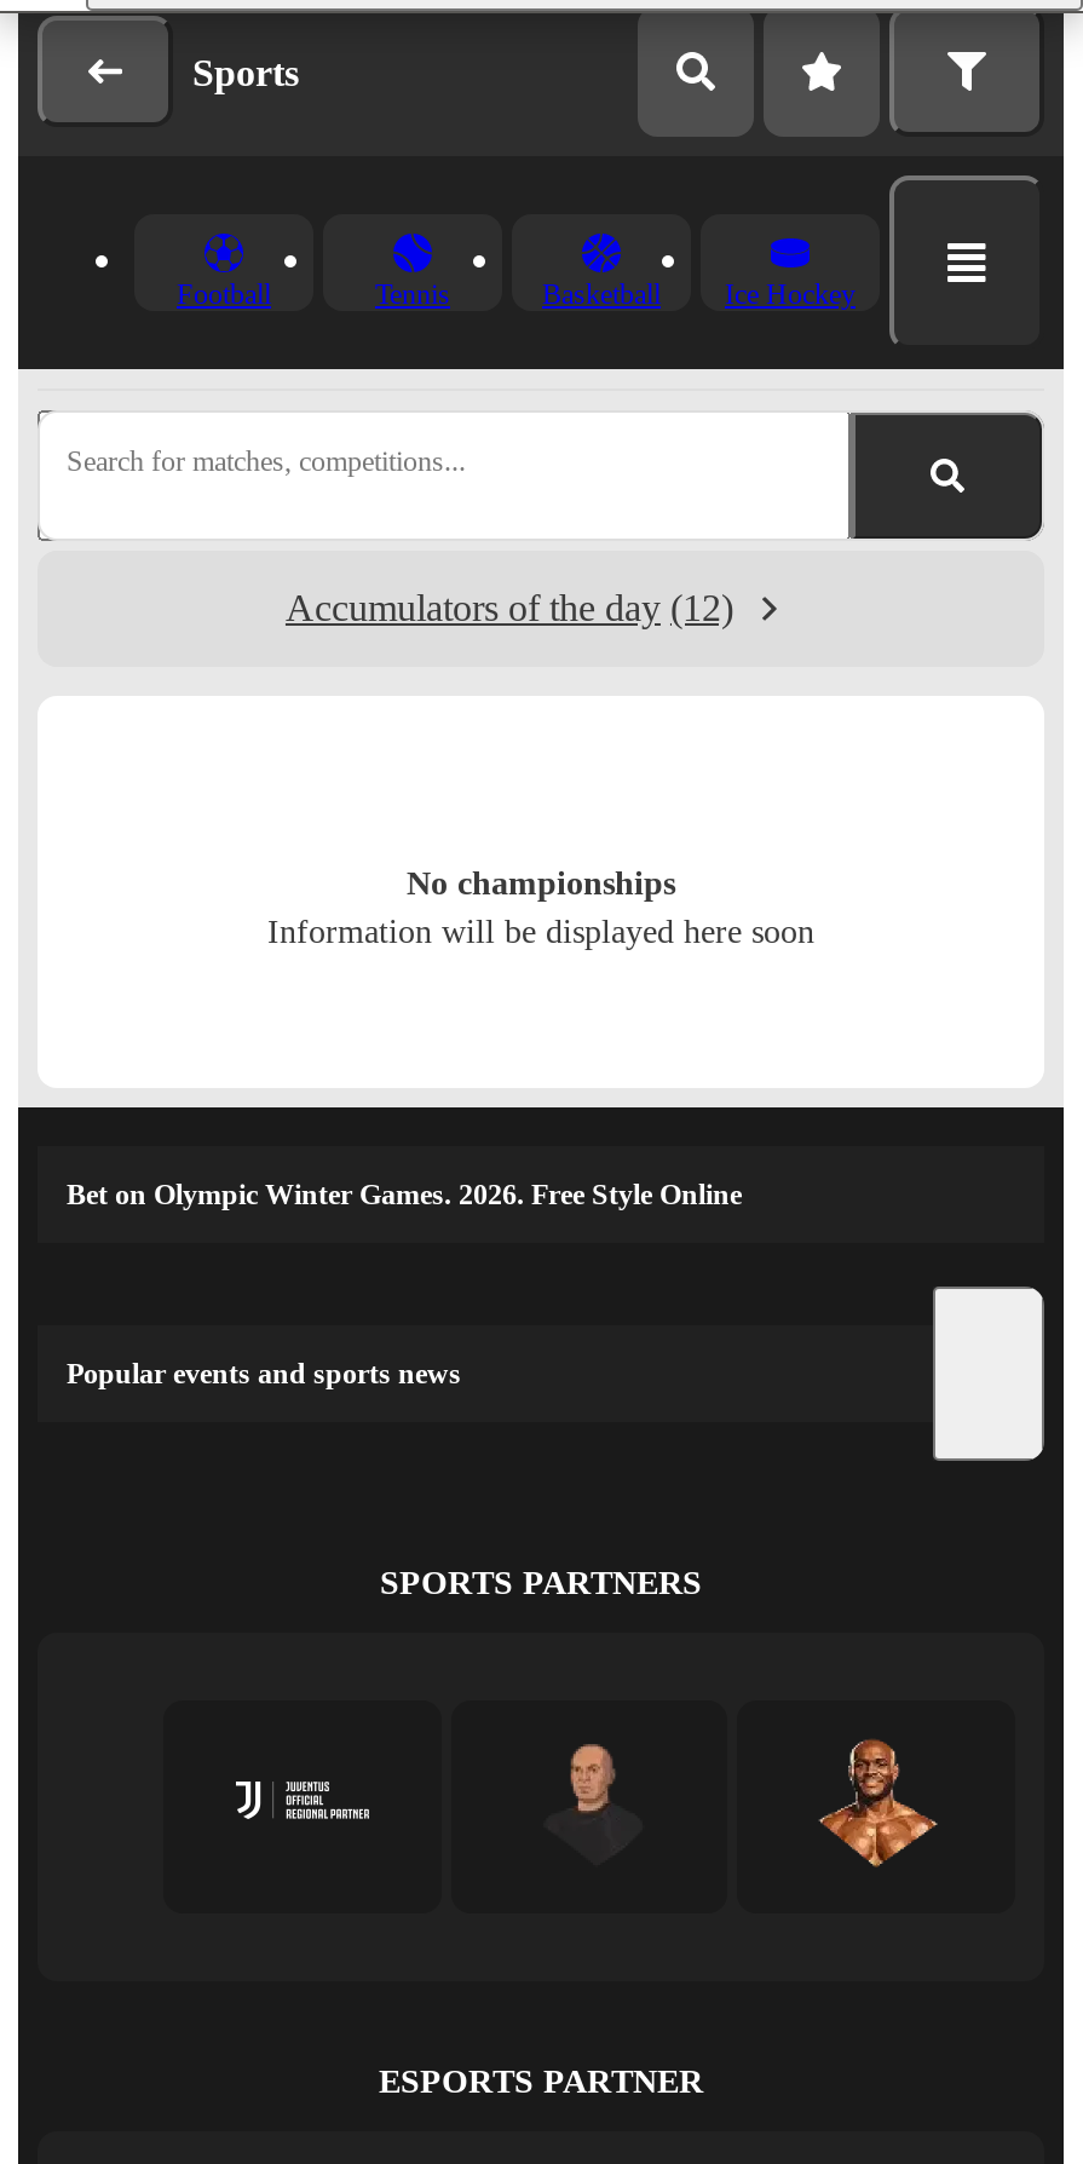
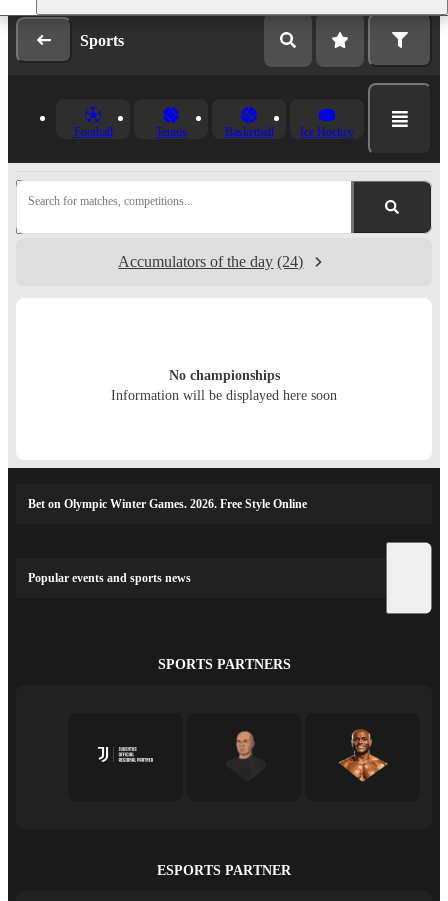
[286,587,733,628] Accumulators of the day (12) -> [118,253,303,270] Accumulators of the day (24)

